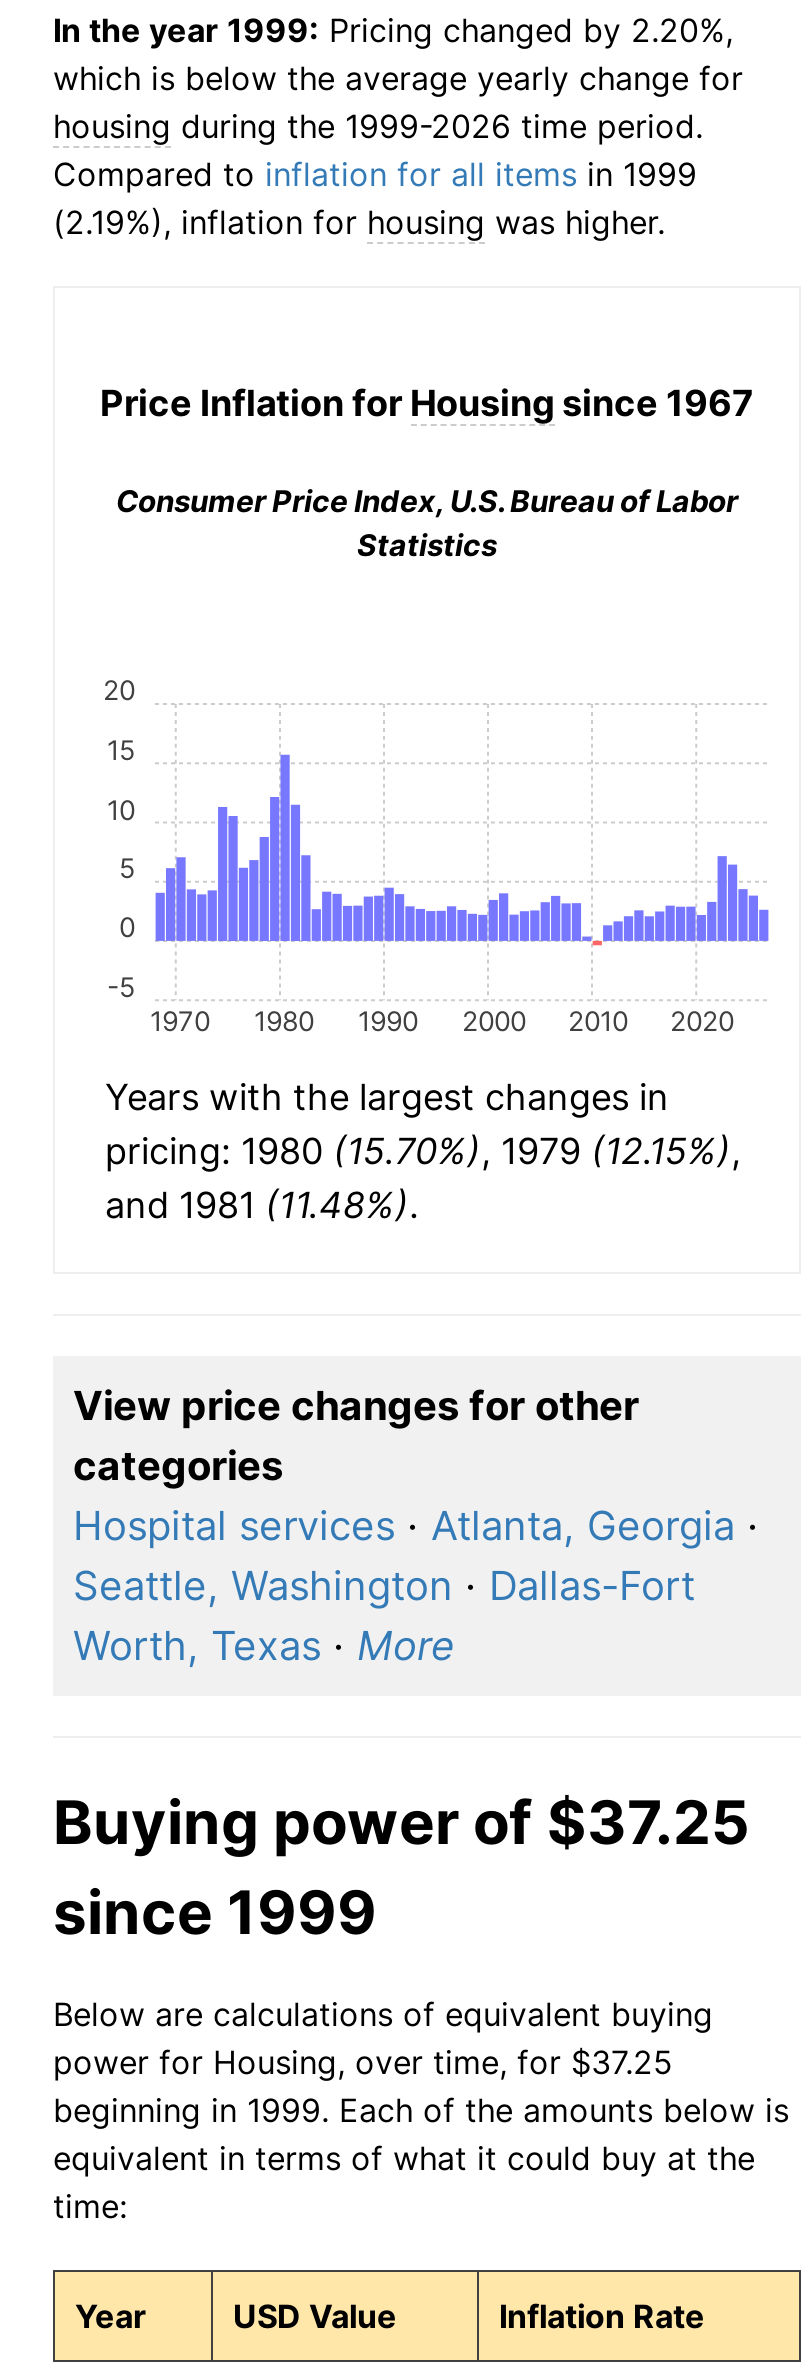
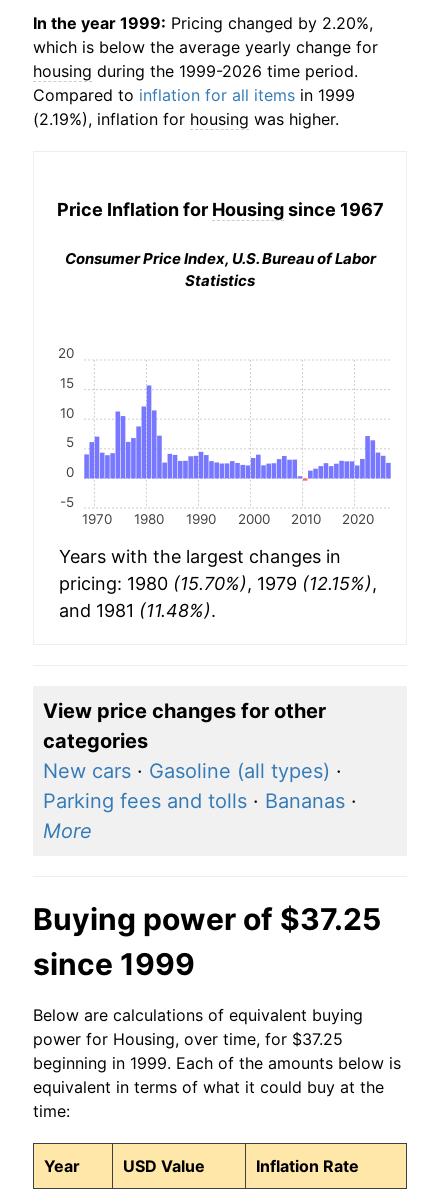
[73,1502,759,1670] Hospital services · Atlanta, Georgia · | Seattle, Washington · Dallas-Fort | Worth, Texas · More -> [43,759,357,843] New cars · Gasoline (all types) · | Parking fees and tolls · Bananas · | More

